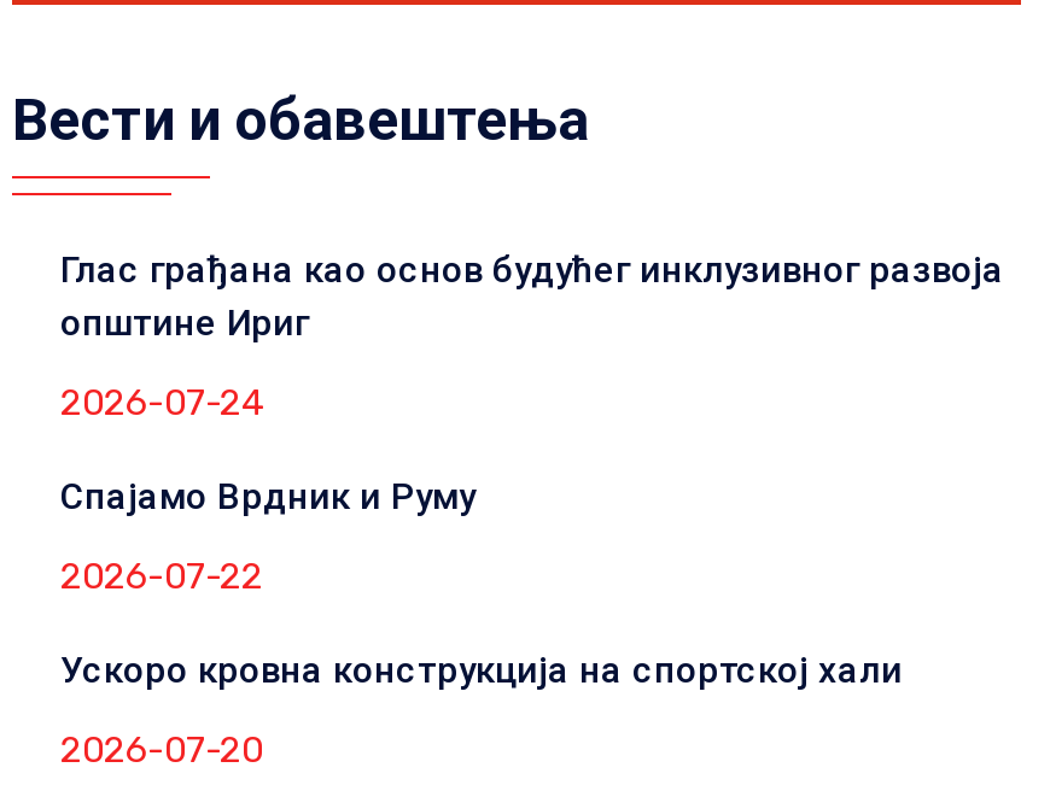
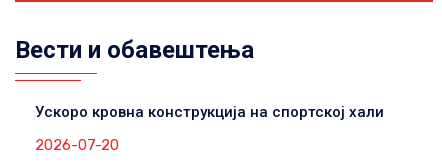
[60,249,1004,599] Глас грађана као основ будућег инклузивног развоја | општине Ириг | 2026-07-24 | Спајамо Врдник и Руму | 2026-07-22 -> none

